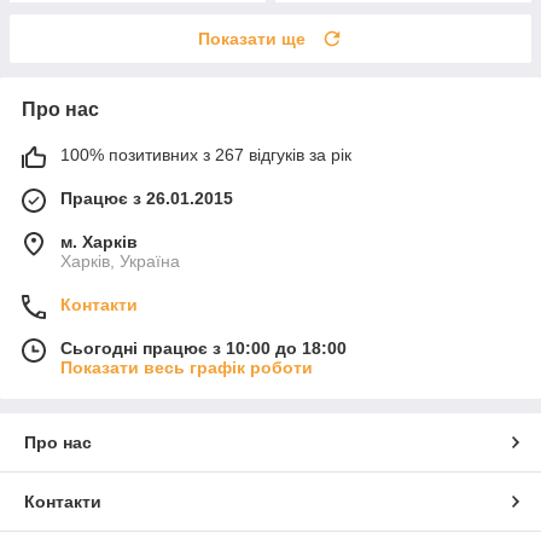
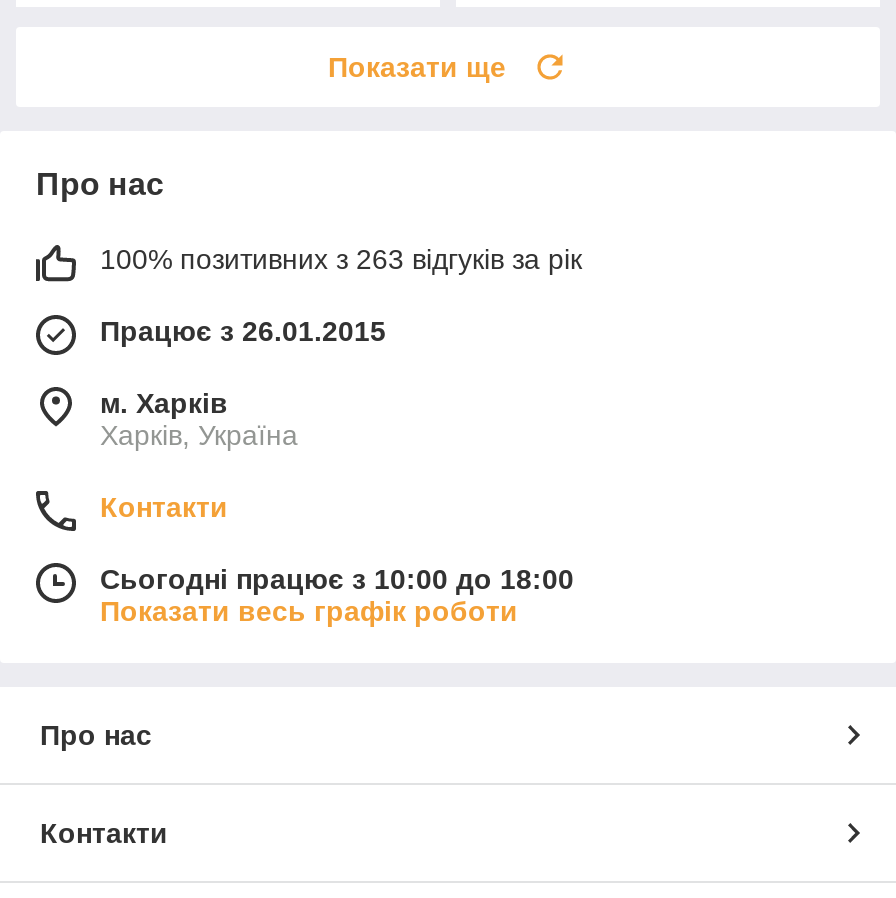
[60,145,351,164] 100% позитивних з 267 відгуків за рік -> [100,243,582,275] 100% позитивних з 263 відгуків за рік

